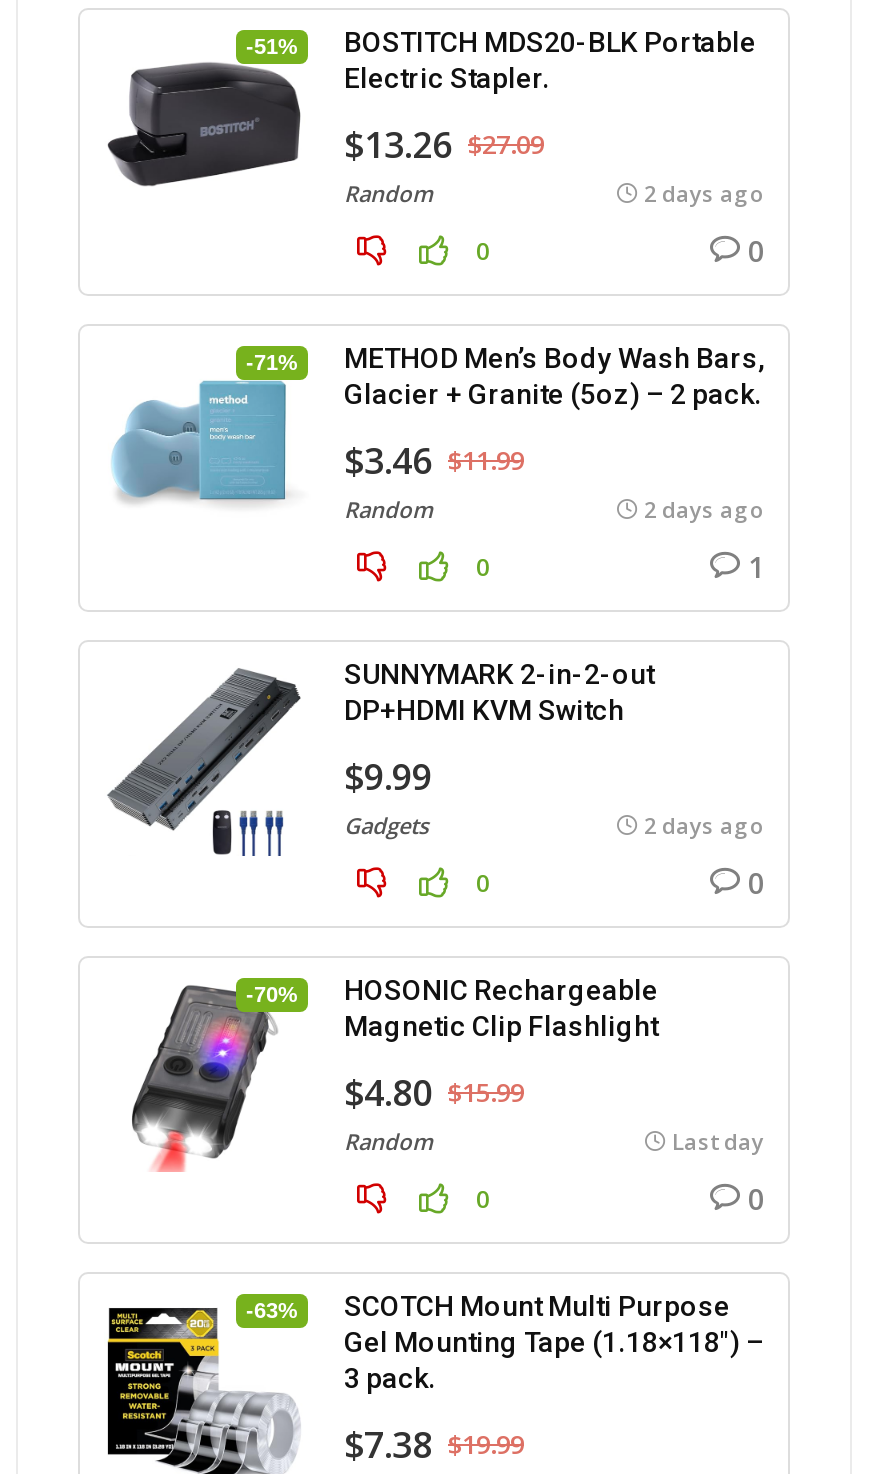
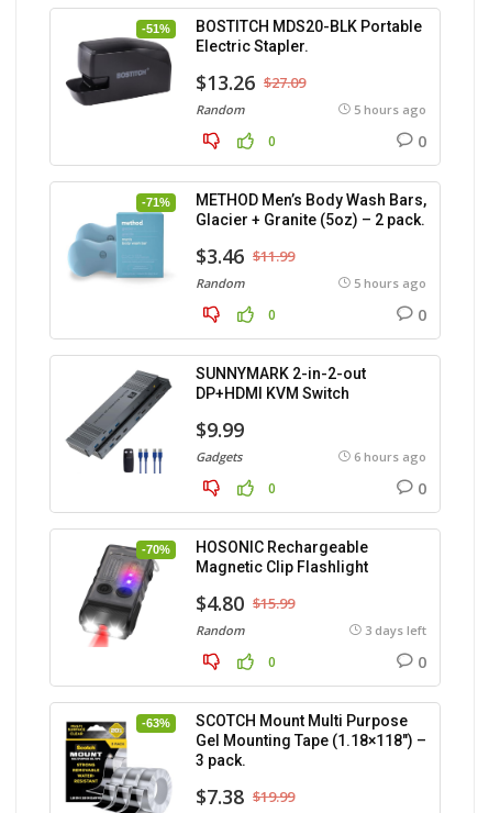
[644,178,764,208] 2 days ago -> [354,101,426,118] 5 hours ago
[644,494,764,524] 2 days ago -> [354,275,426,291] 5 hours ago
[748,548,764,586] 1 -> [418,304,426,325] 0
[644,810,764,840] 2 days ago -> [354,448,426,465] 6 hours ago
[672,1126,764,1156] Last day -> [365,622,426,638] 3 days left

